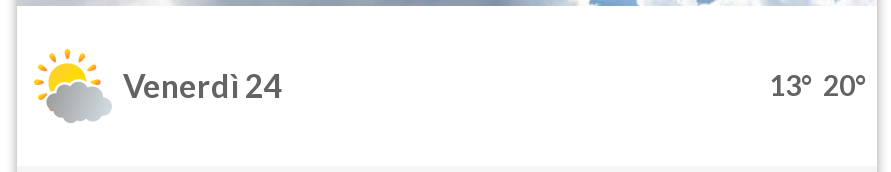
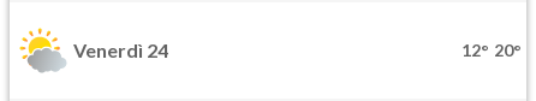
[769,69,869,103] 13° 20° -> [461,40,522,61] 12° 20°

